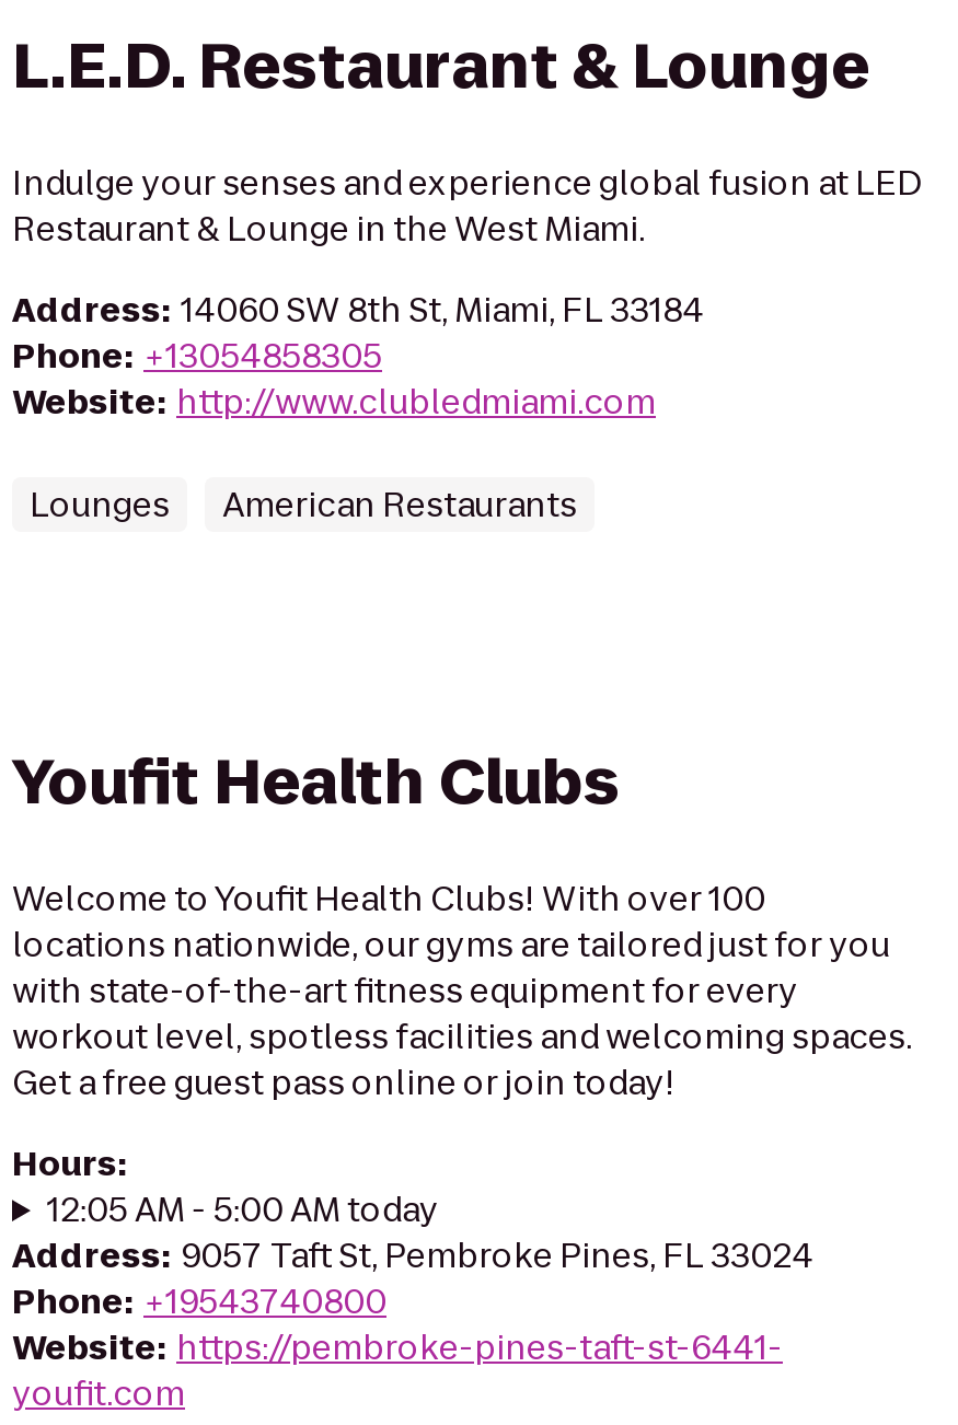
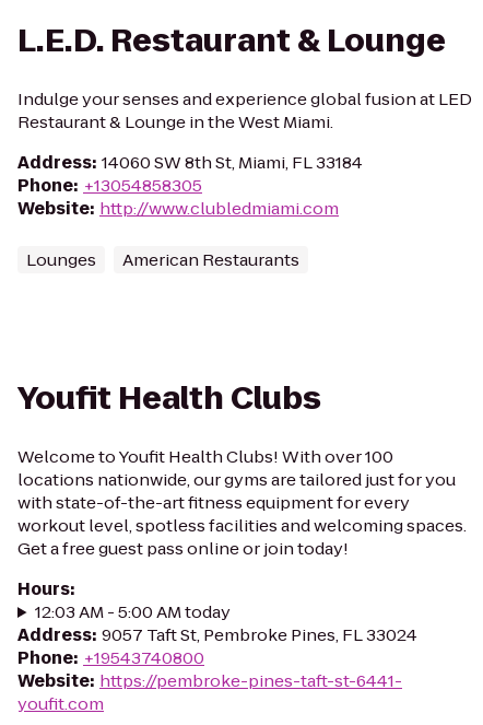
[47,1186,439,1232] 12:05 AM - 5:00 AM today -> [35,600,230,623] 12:03 AM - 5:00 AM today

